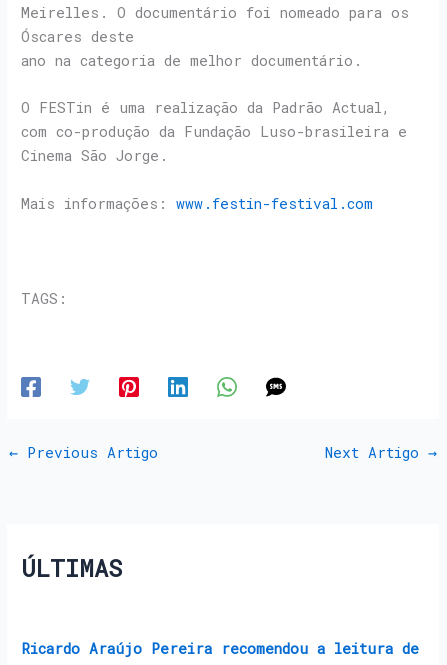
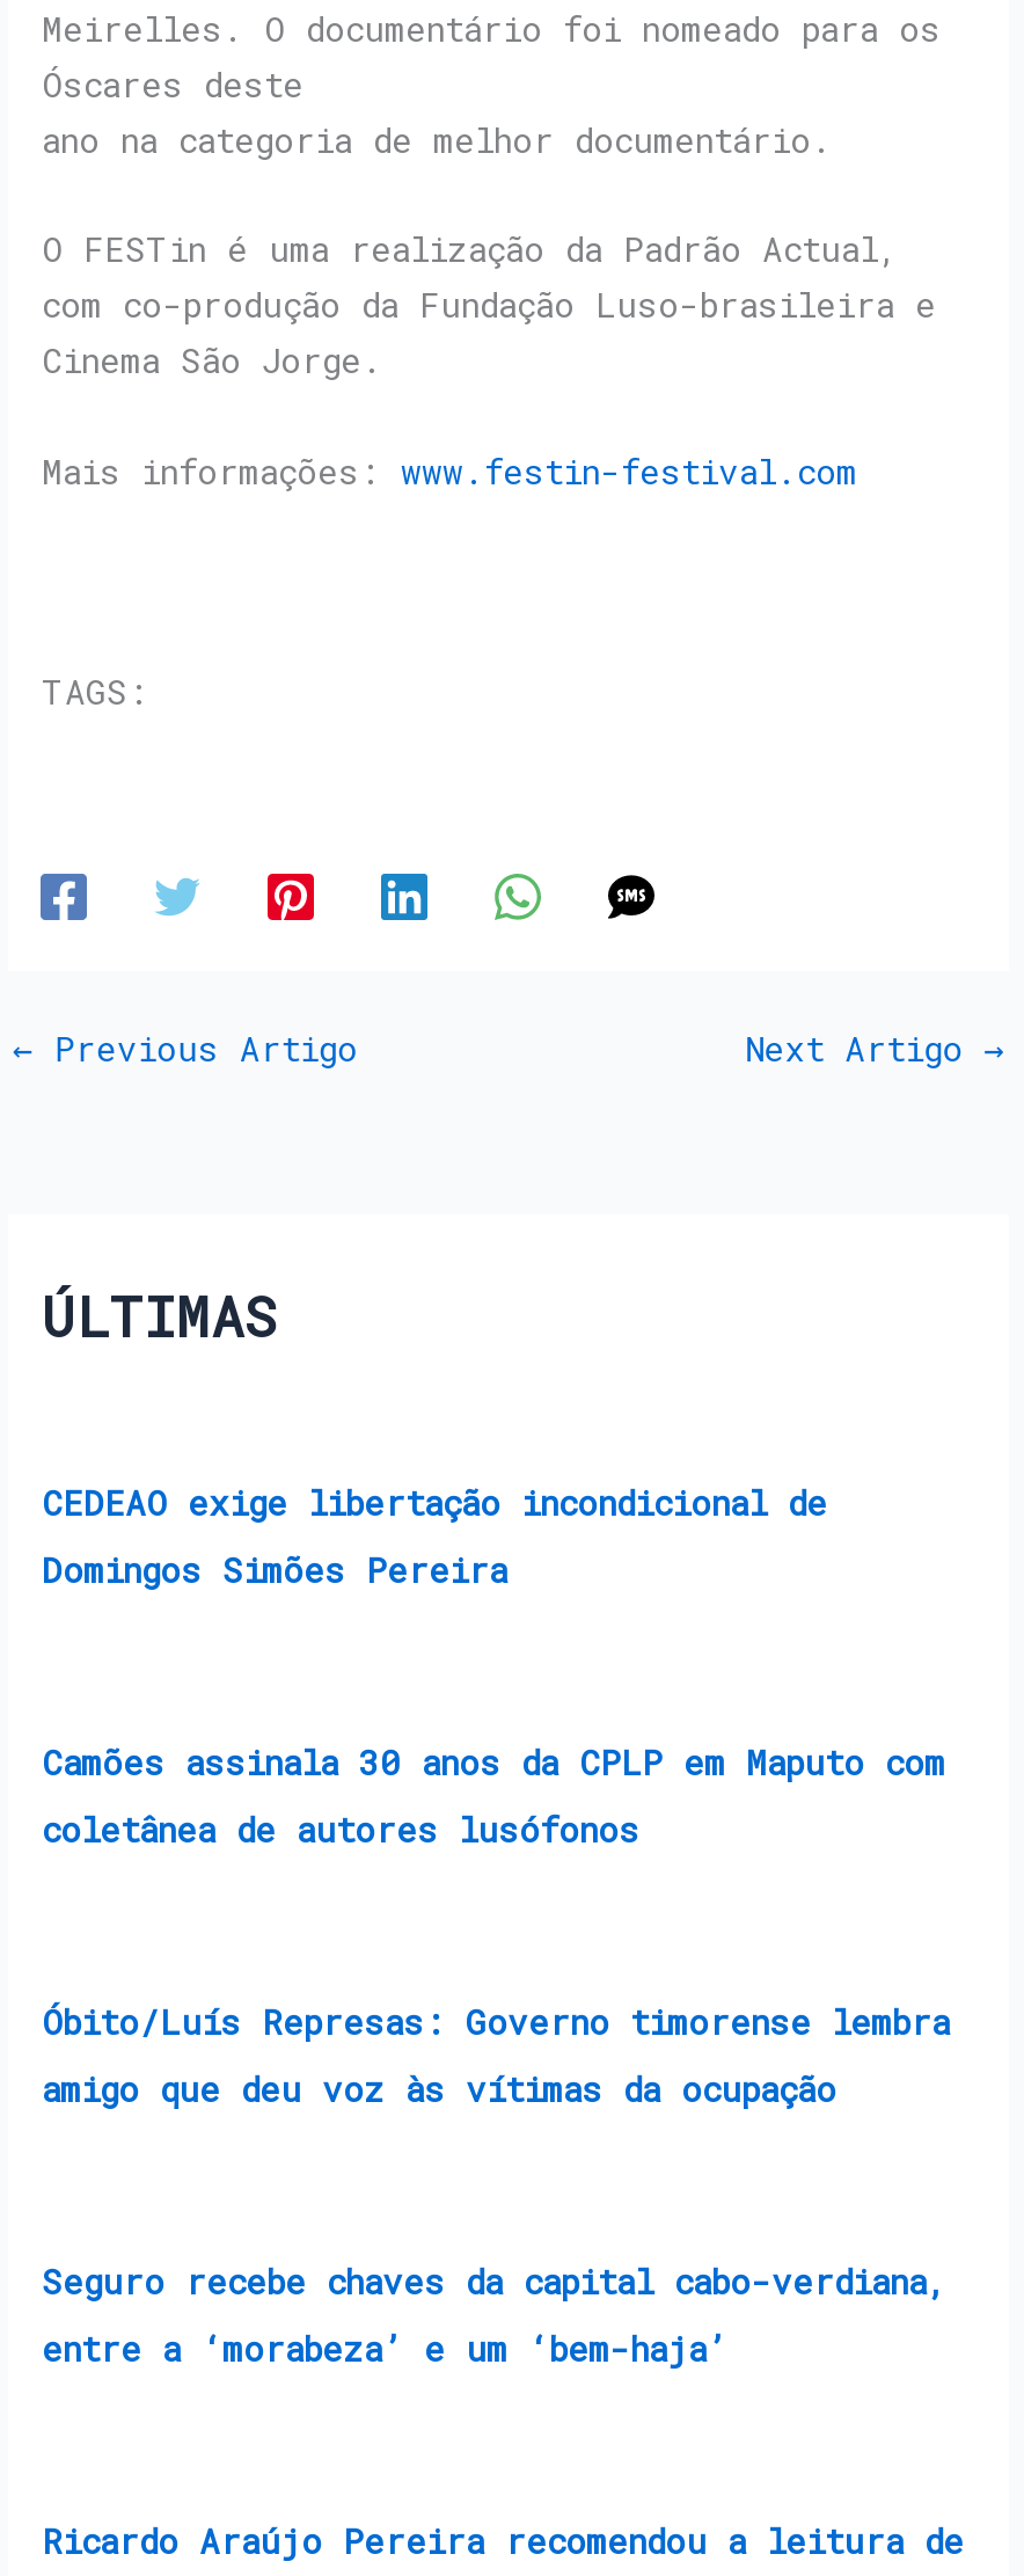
none -> [42,1482,827,1593] CEDEAO exige libertação incondicional de | Domingos Simões Pereira
none -> [42,1742,945,1853] Camões assinala 30 anos da CPLP em Maputo com | coletânea de autores lusófonos
none -> [42,2001,950,2112] Óbito/Luís Represas: Governo timorense lembra | amigo que deu voz às vítimas da ocupação
none -> [42,2261,945,2372] Seguro recebe chaves da capital cabo-verdiana, | entre a ‘morabeza’ e um ‘bem-haja’

